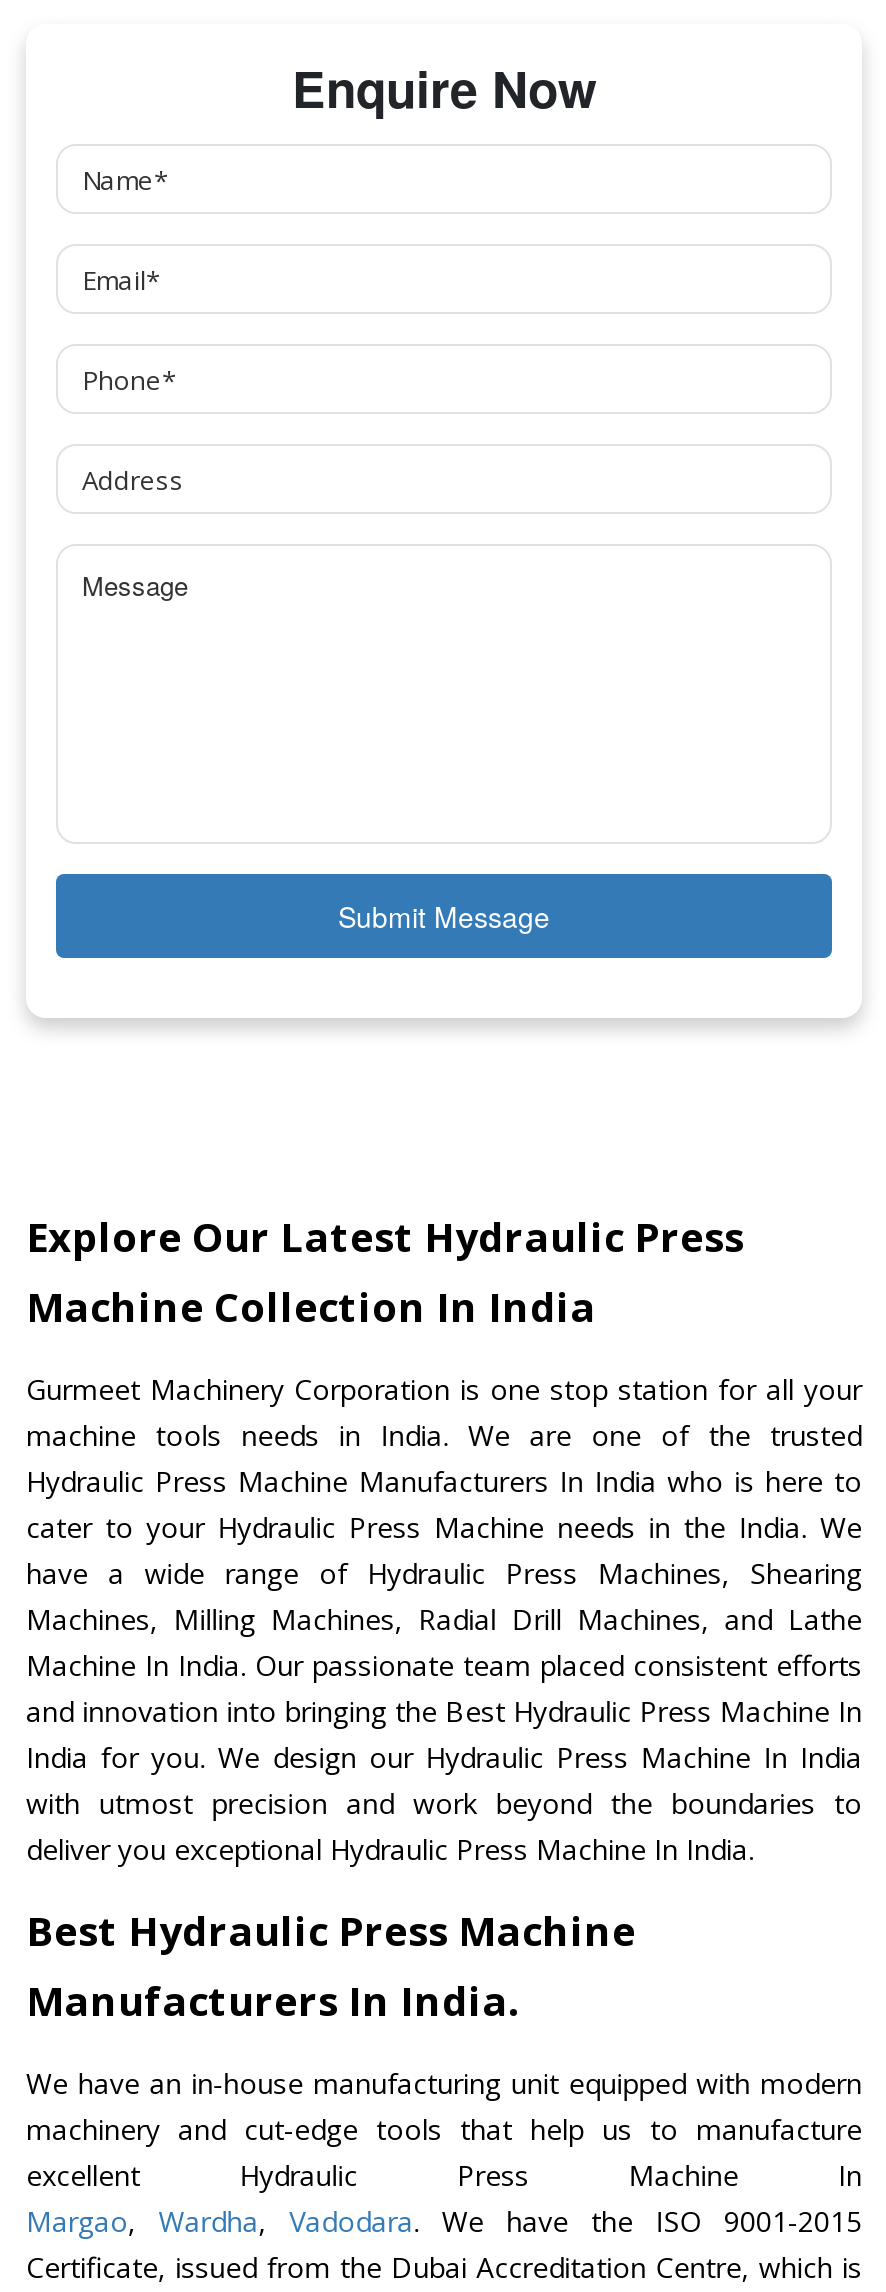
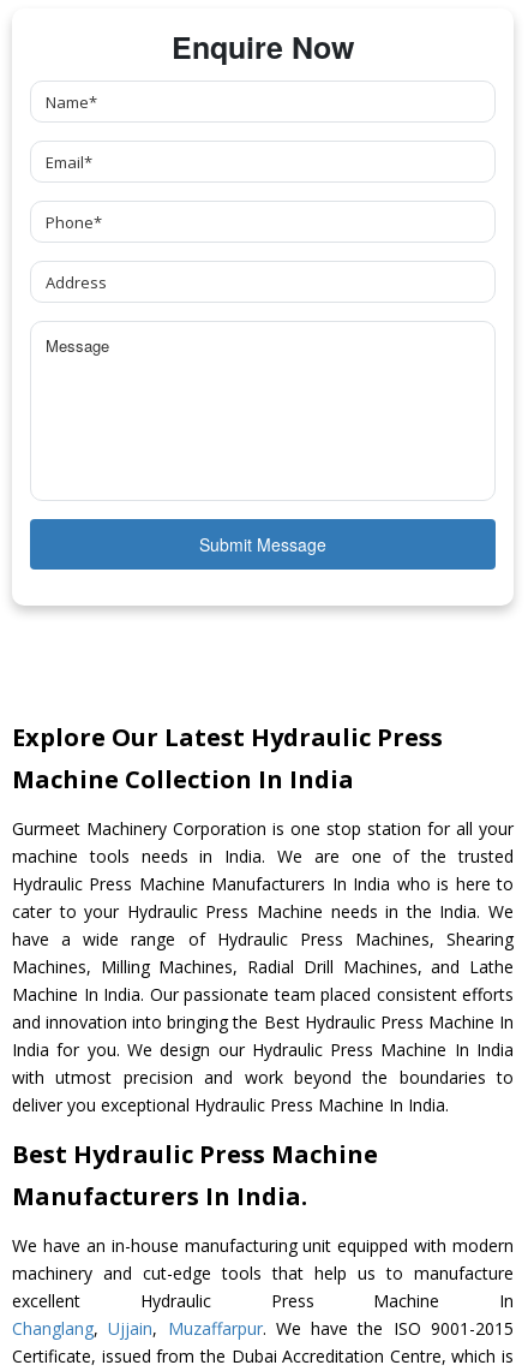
[26,2202,862,2240] Margao, Wardha, Vadodara. We have the ISO 9001-2015 -> [12,1317,514,1340] Changlang, Ujjain, Muzaffarpur. We have the ISO 9001-2015

